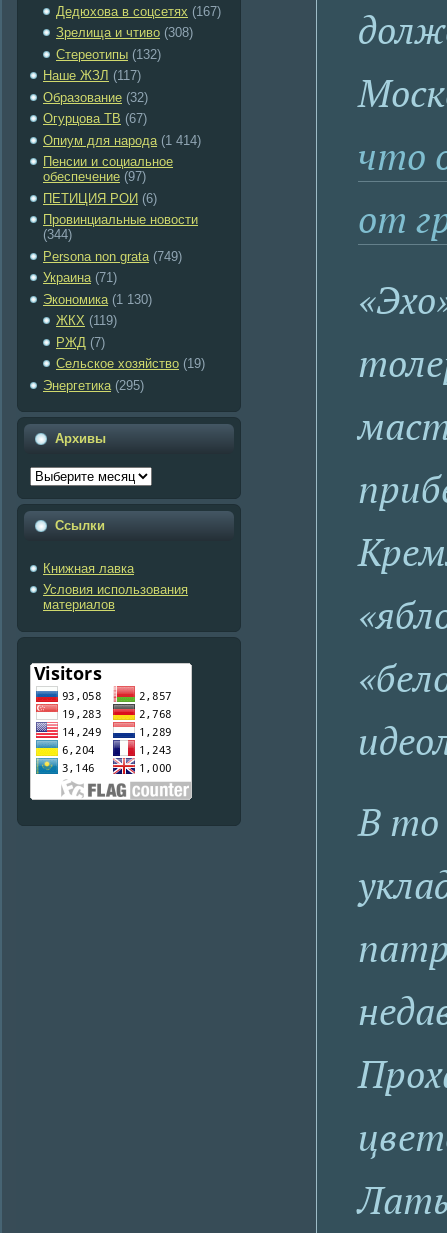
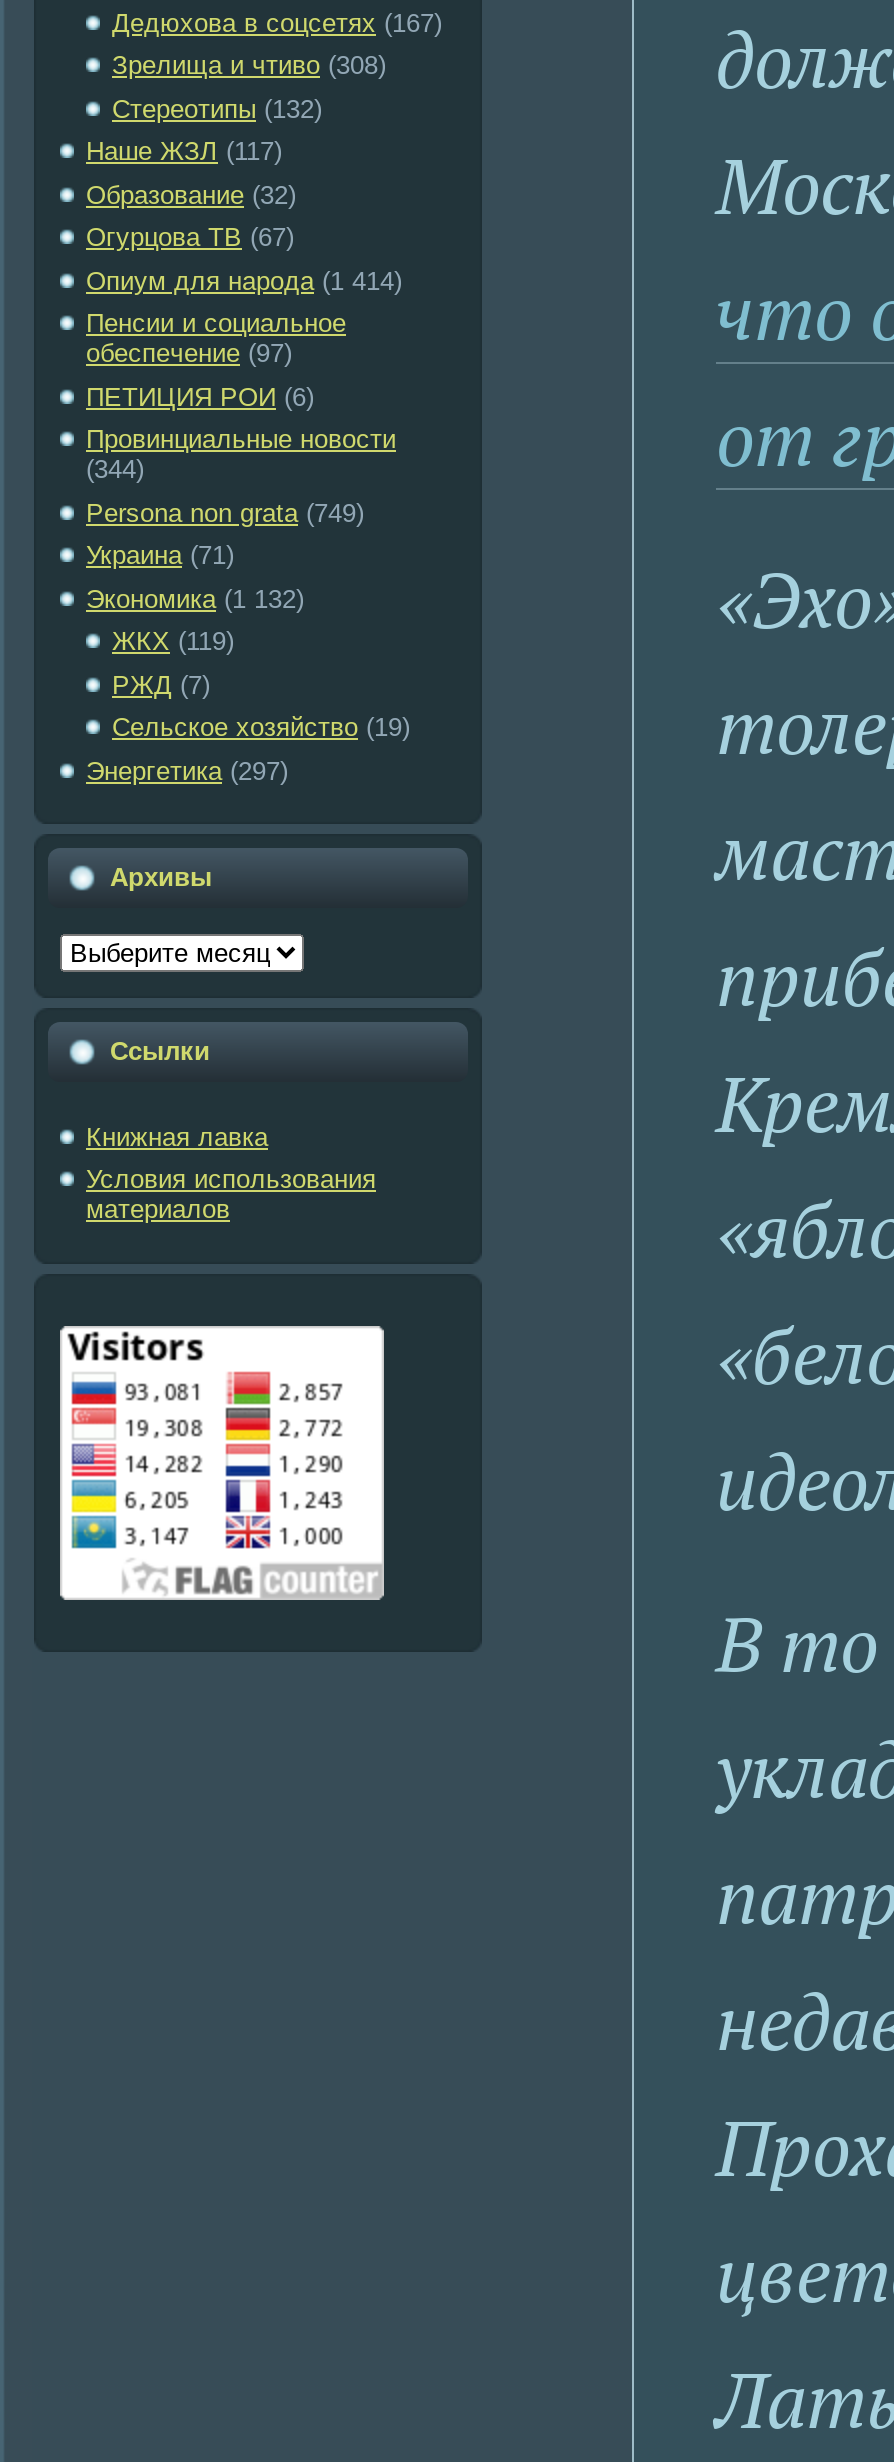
[43,291,152,306] Экономика (1 130) -> [86,583,304,613] Экономика (1 132)
[43,377,144,392] Энергетика (295) -> [86,755,288,785] Энергетика (297)

